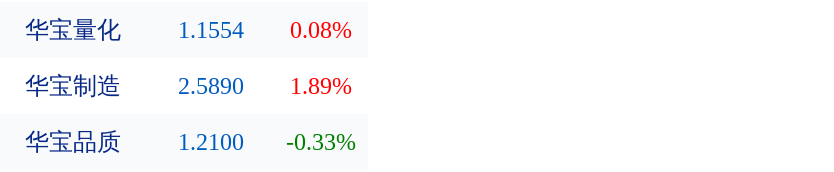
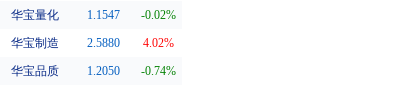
[178,16,244,44] 1.1554 -> [87,8,120,22] 1.1547
[290,16,352,44] 0.08% -> [141,8,176,22] -0.02%
[178,72,244,100] 2.5890 -> [87,36,120,50] 2.5880
[290,72,352,100] 1.89% -> [143,36,174,50] 4.02%
[178,128,244,156] 1.2100 -> [87,64,120,78] 1.2050
[286,128,356,156] -0.33% -> [141,64,176,78] -0.74%

